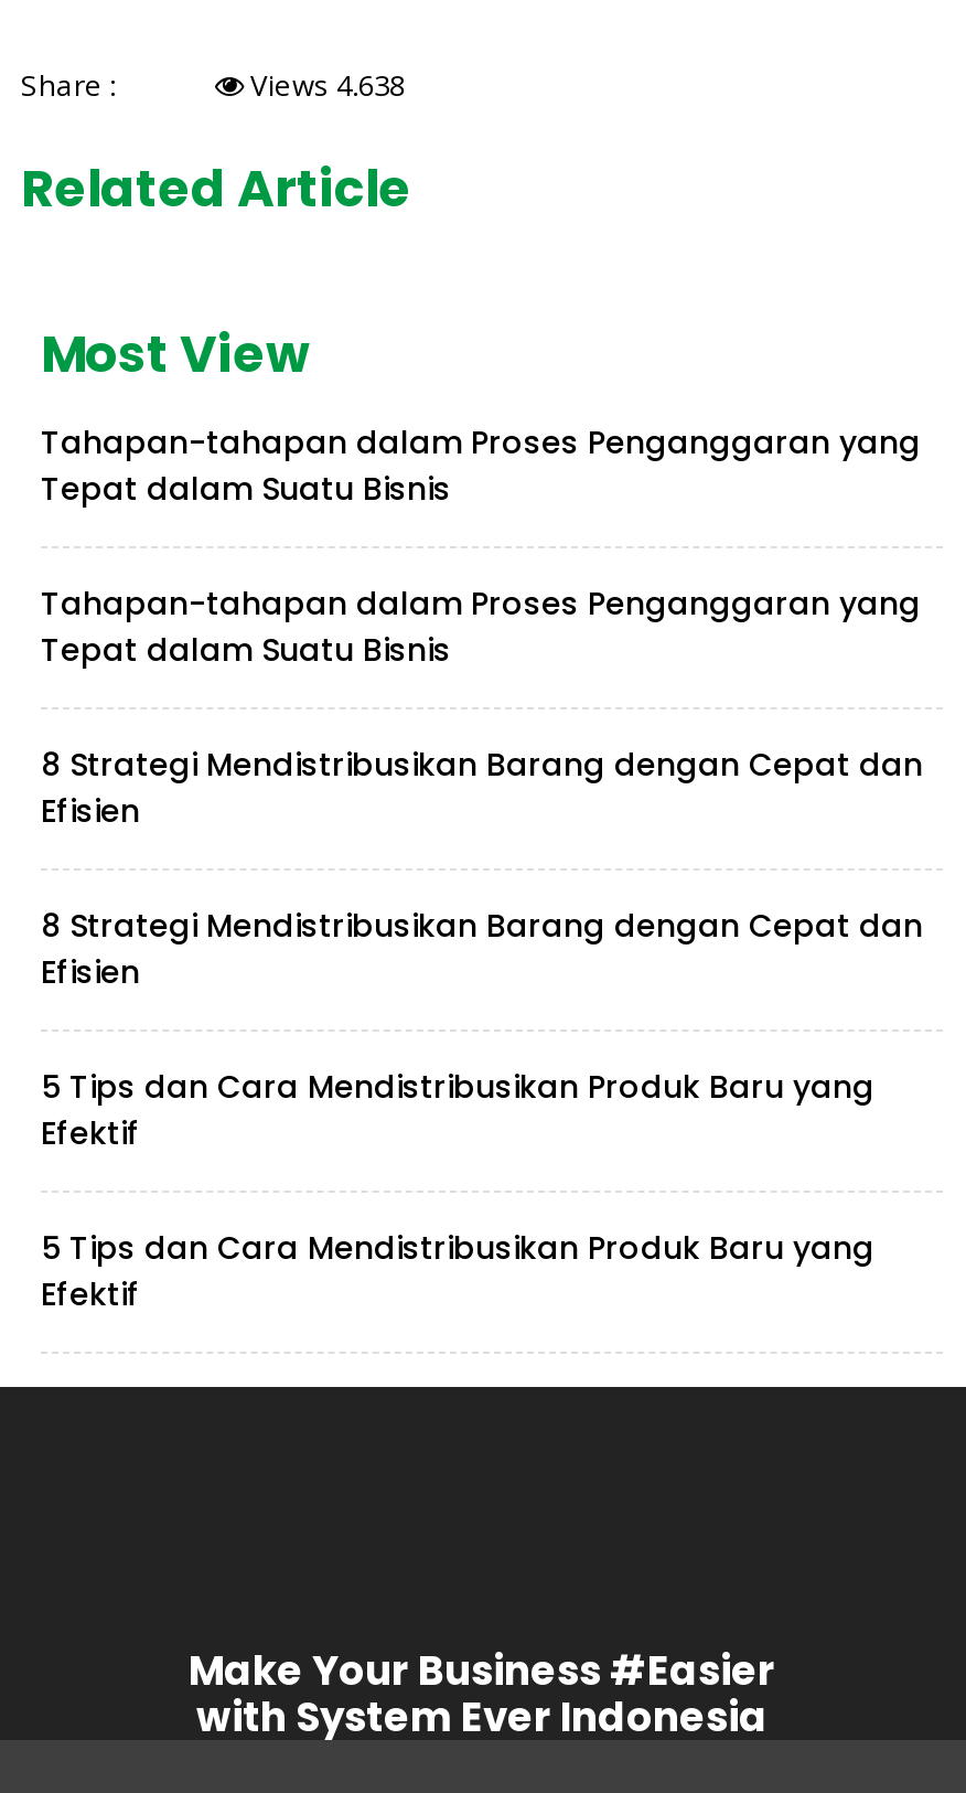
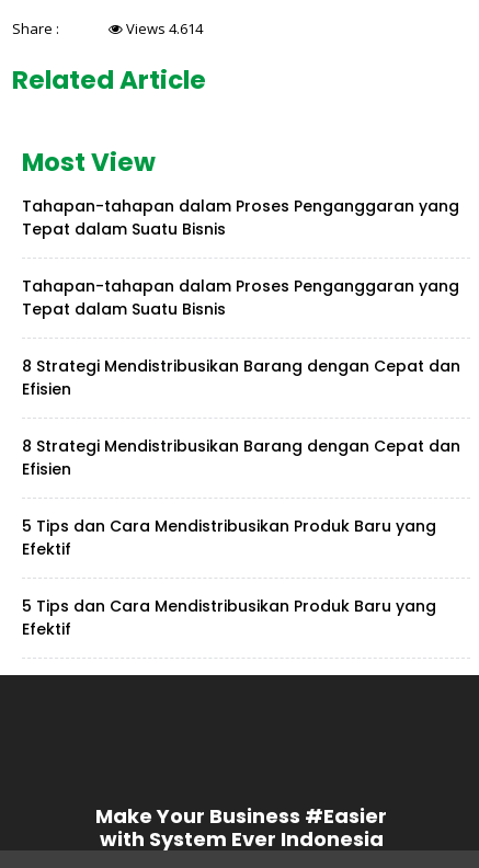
[244,65,405,105] Views 4.638 -> [123,19,203,38] Views 4.614

